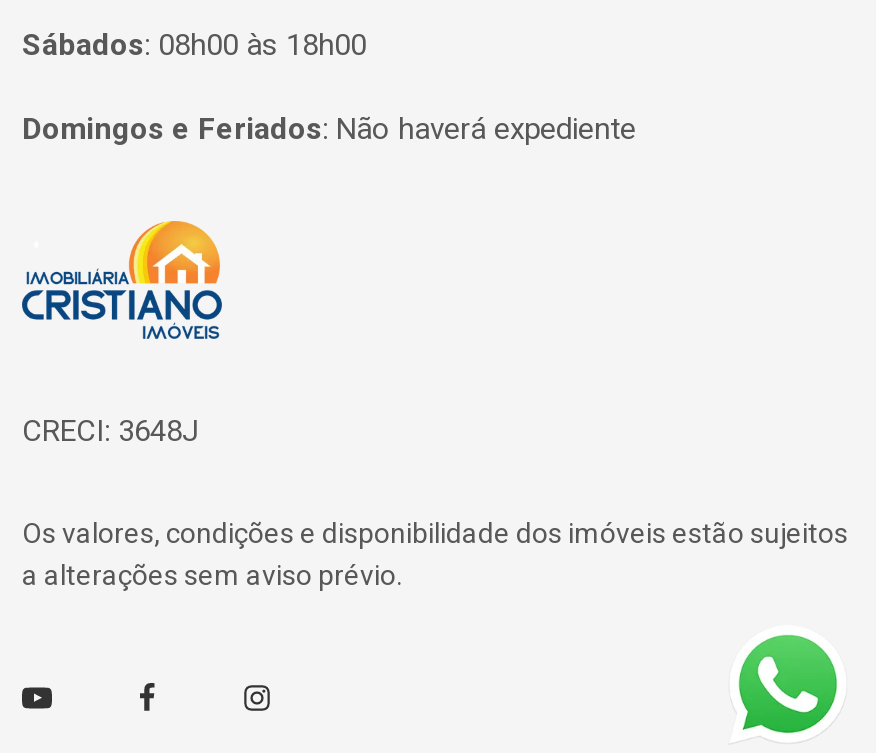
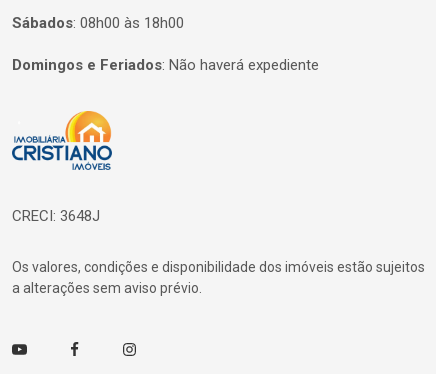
[736,633,838,735] [image] -> none

